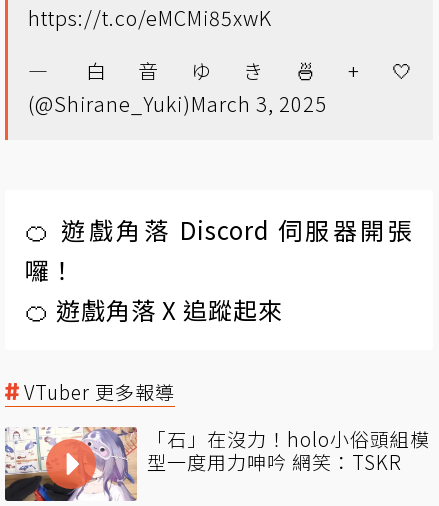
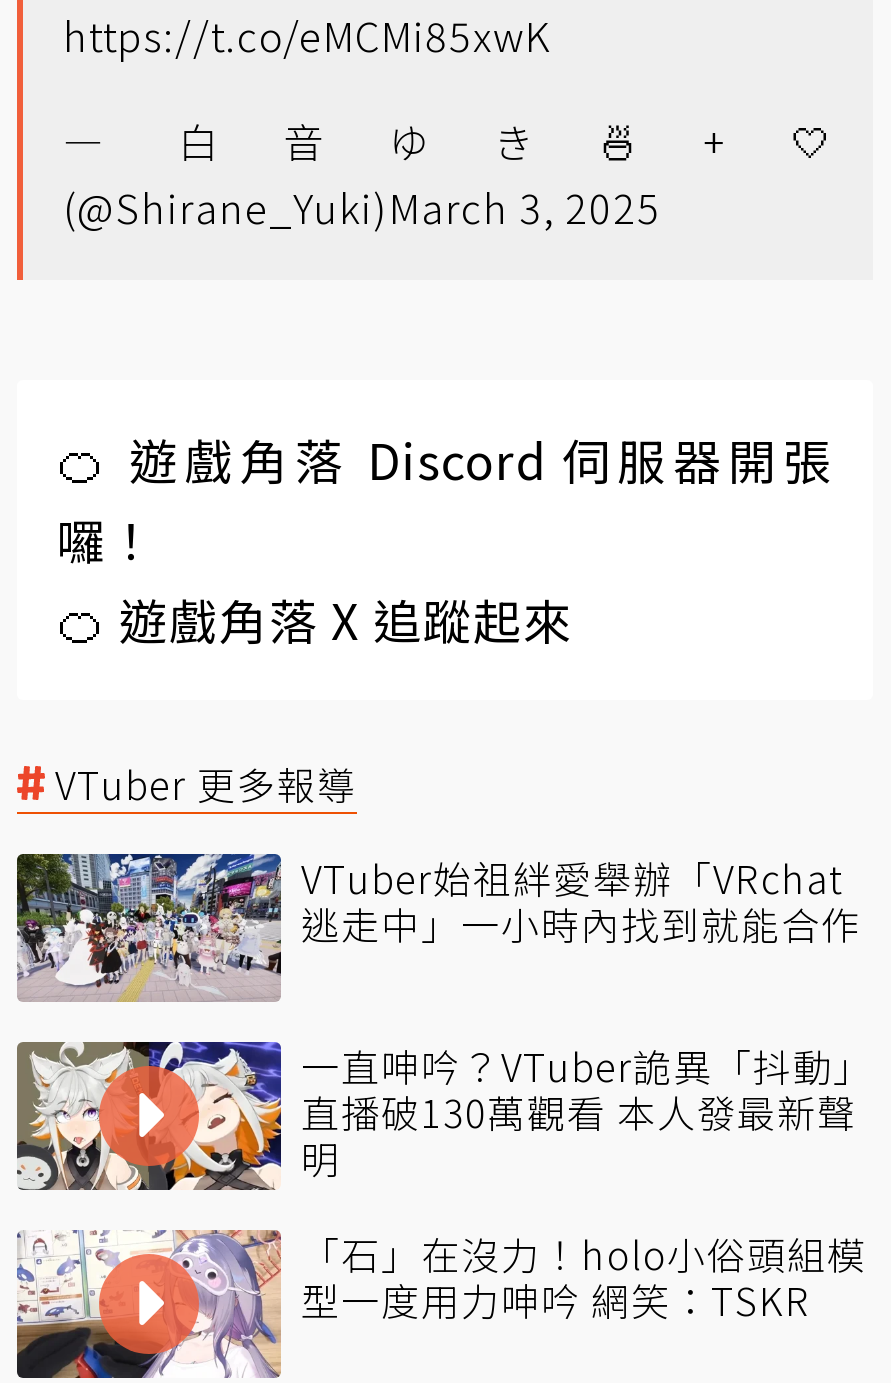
none -> [15,850,873,1184] [image] | VTuber始祖絆愛舉辦「VRchat | 逃走中」一小時內找到就能合作 | 一直呻吟？VTuber詭異「抖動」 | 直播破130萬觀看 本人發最新聲 | 明
none -> [15,1040,273,1192] [image]

